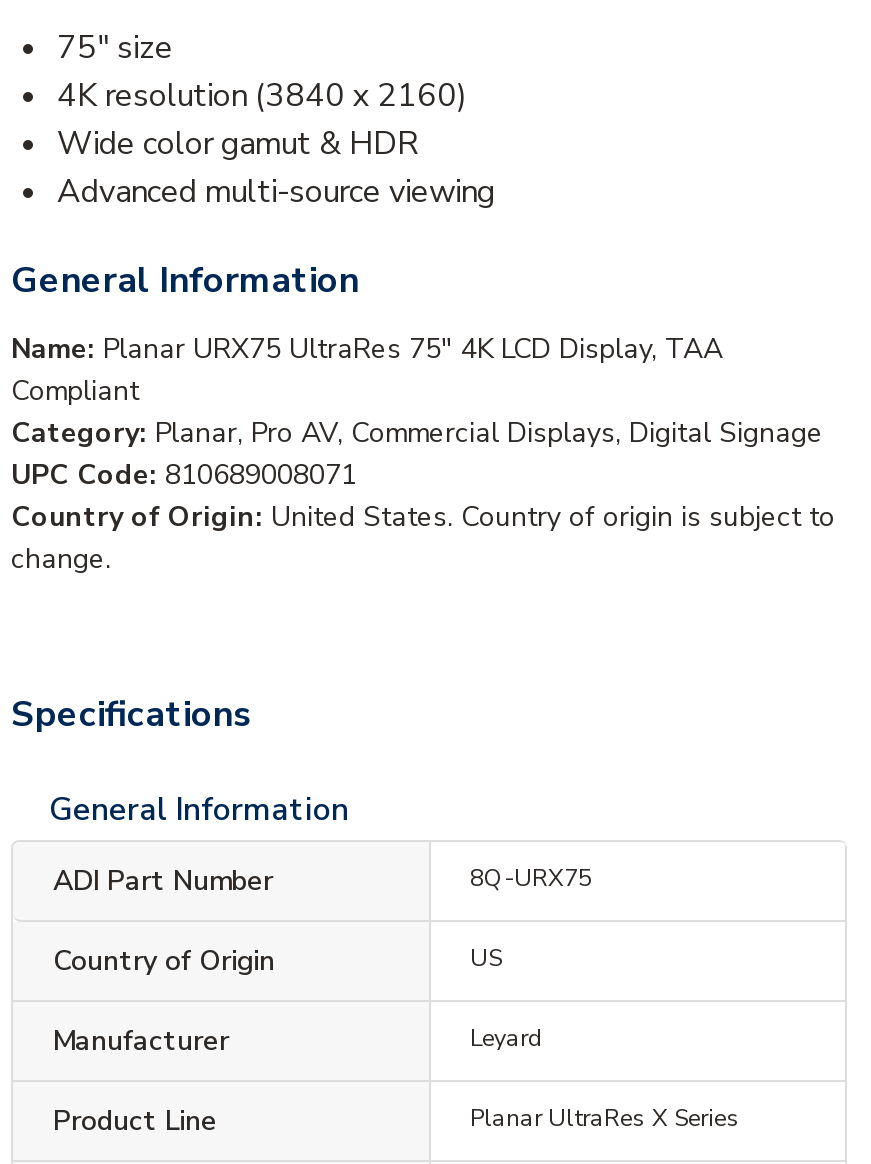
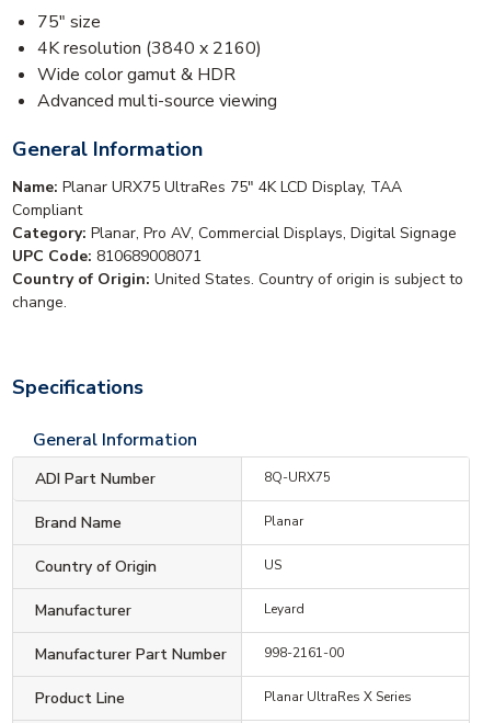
none -> [35,512,303,533] Brand Name | Planar
none -> [35,644,343,665] Manufacturer Part Number | 998-2161-00

